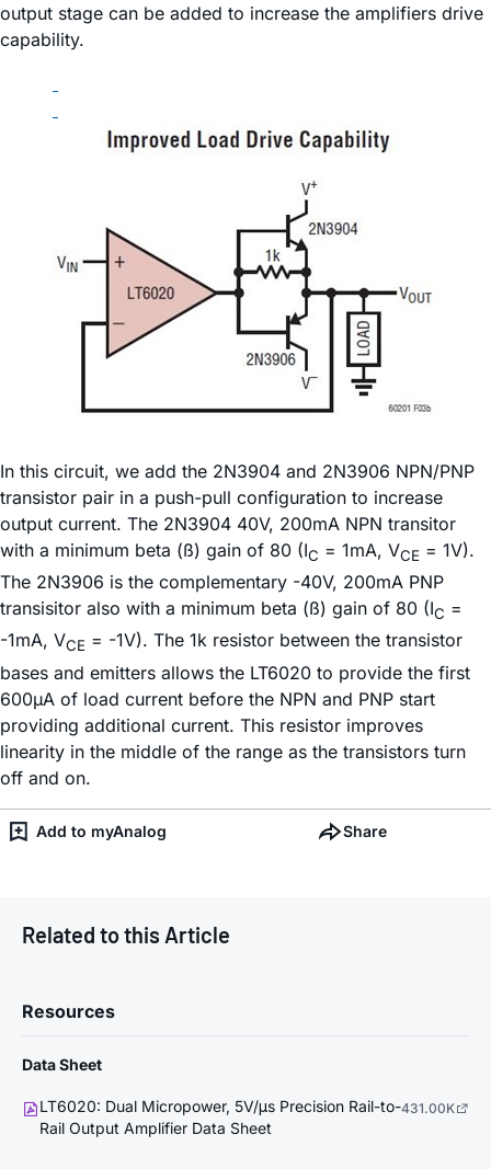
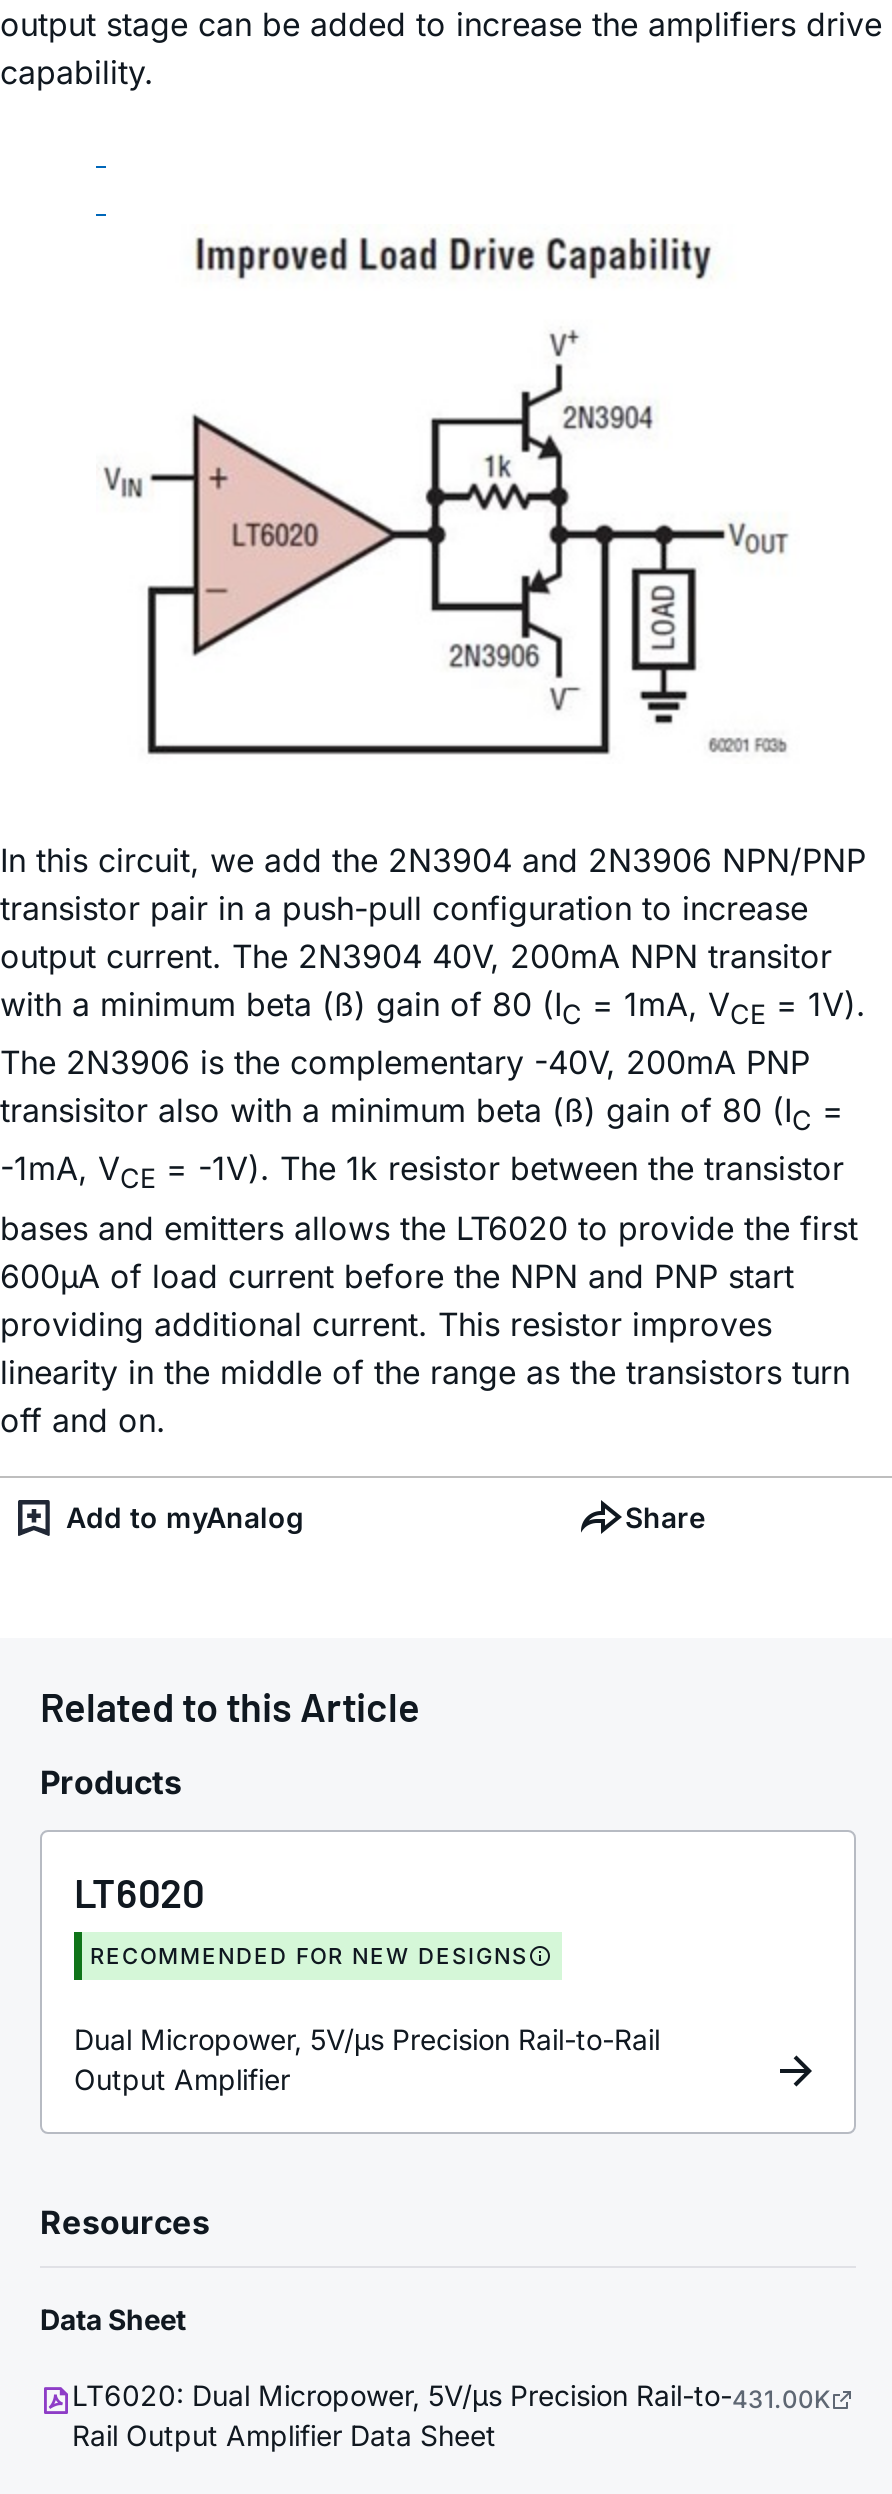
none -> [40,1761,660,2095] Products | LT6020 | RECOMMENDED FOR NEW DESIGNS | Dual Micropower, 5V/μs Precision Rail-to-Rail | Output Amplifier

